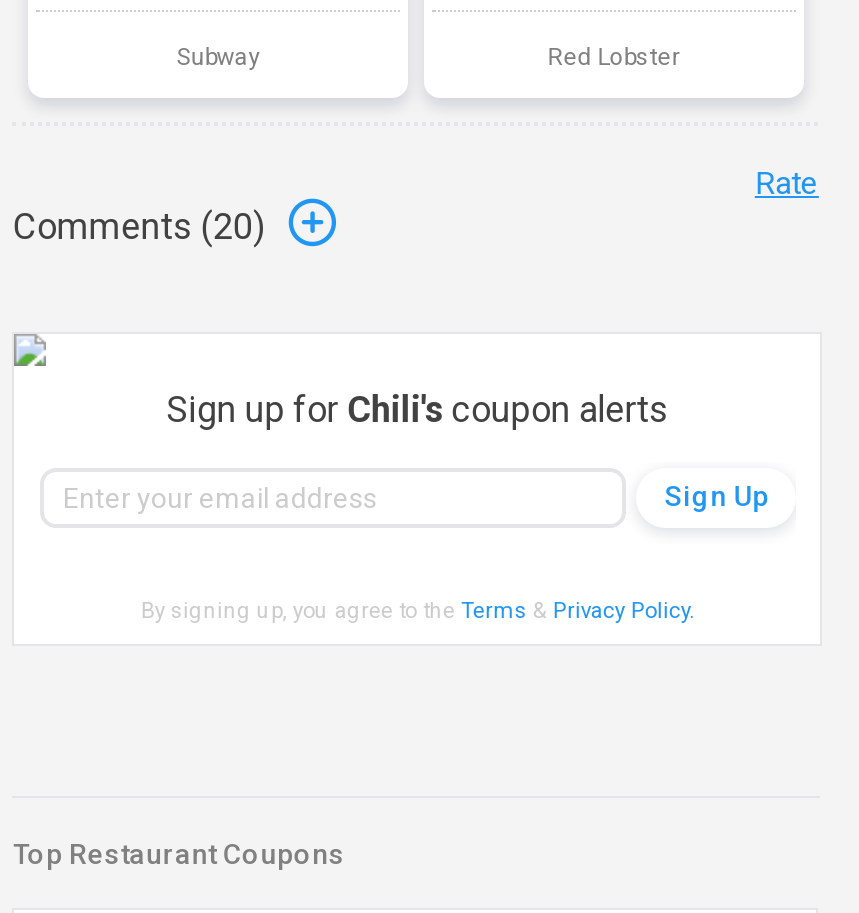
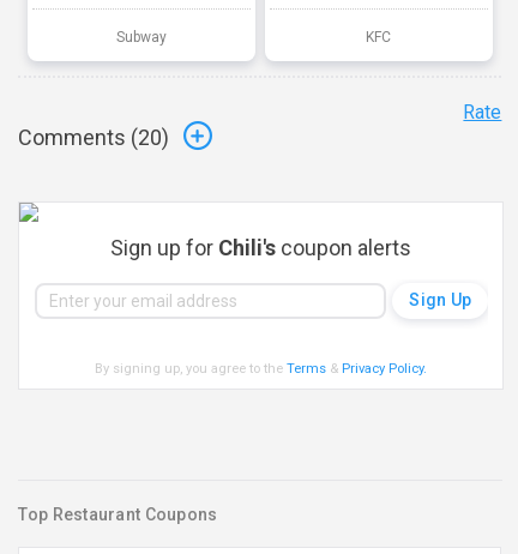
[548,42,680,70] Red Lobster -> [366,28,391,44] KFC

